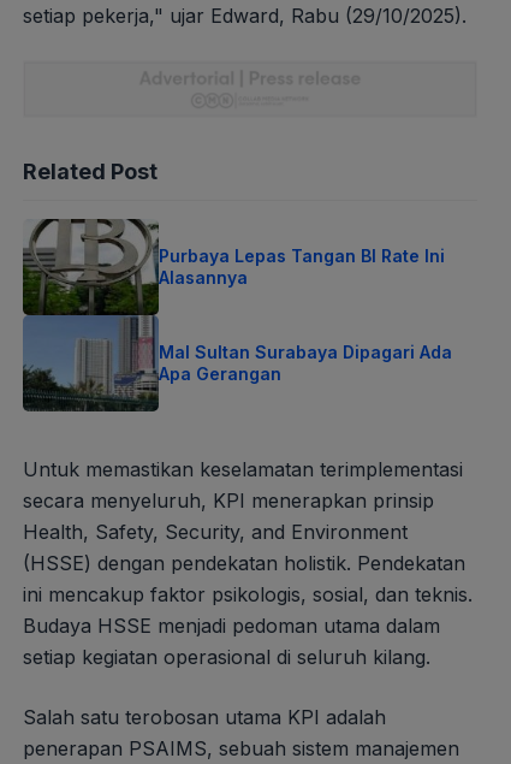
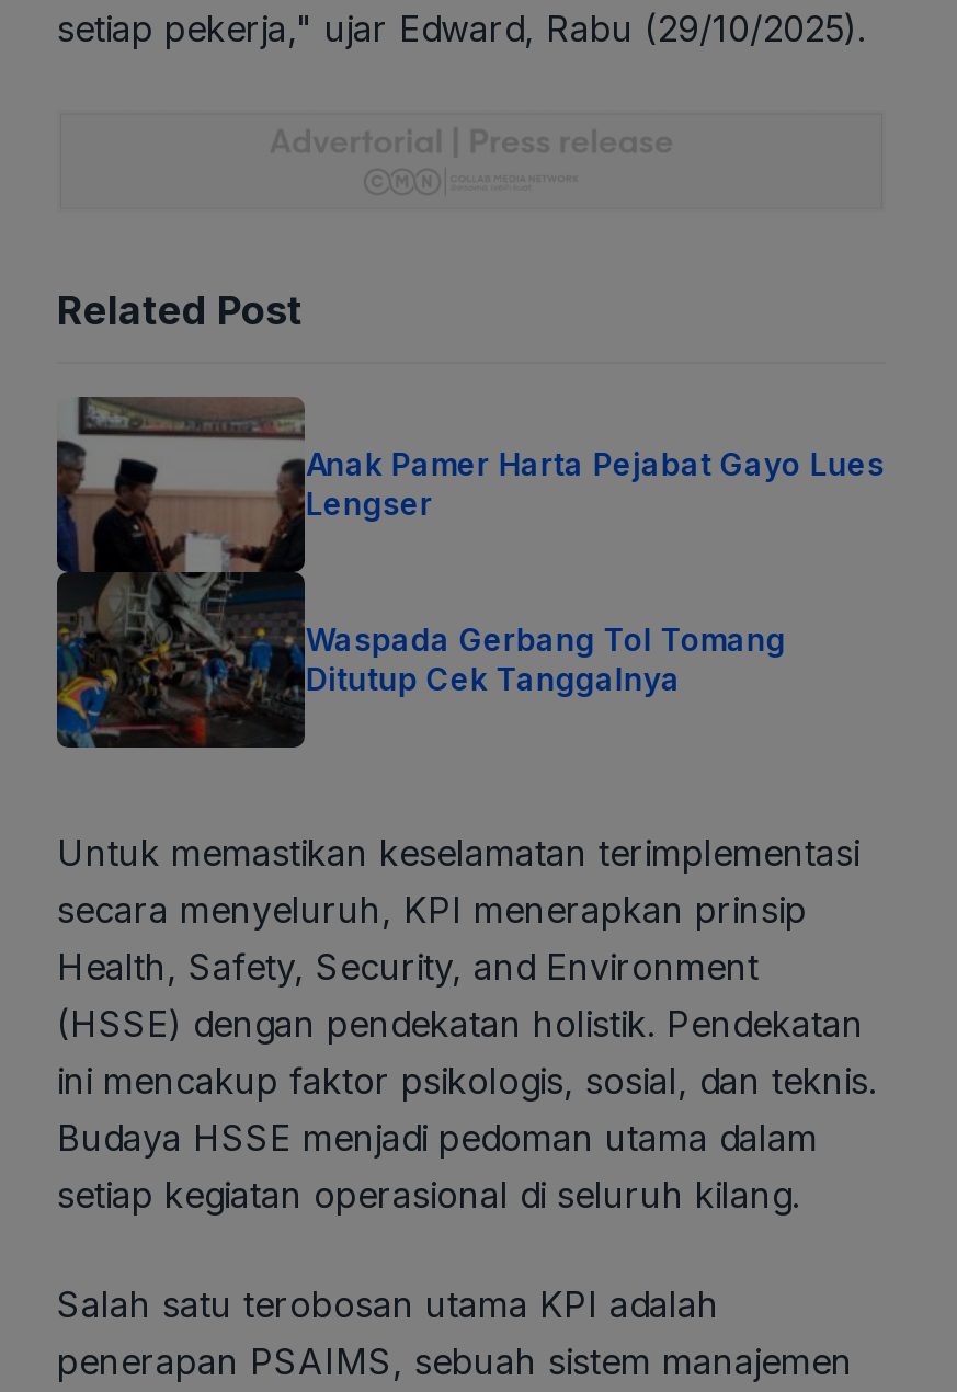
[22,218,445,413] [image] | Purbaya Lepas Tangan BI Rate Ini | Alasannya -> [55,395,884,750] [image] | Anak Pamer Harta Pejabat Gayo Lues | Lengser
[159,341,453,383] Mal Sultan Surabaya Dipagari Ada | Apa Gerangan -> [306,621,786,698] Waspada Gerbang Tol Tomang | Ditutup Cek Tanggalnya

